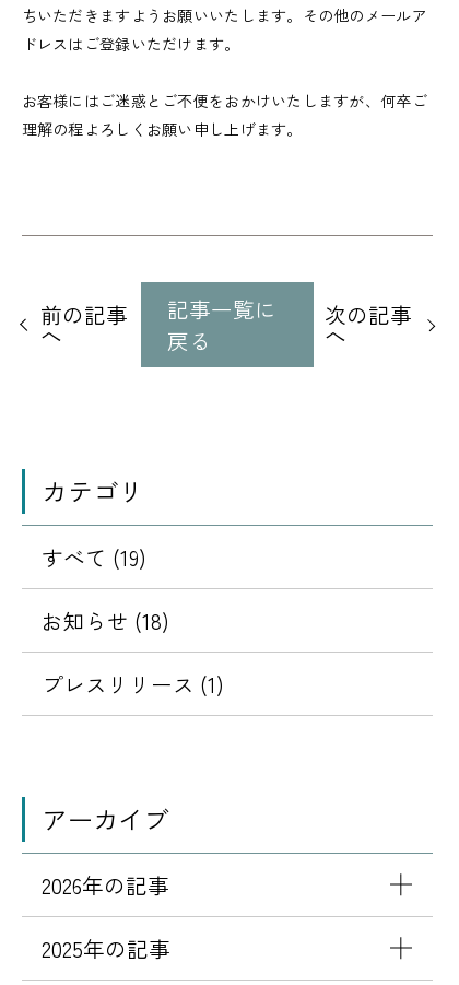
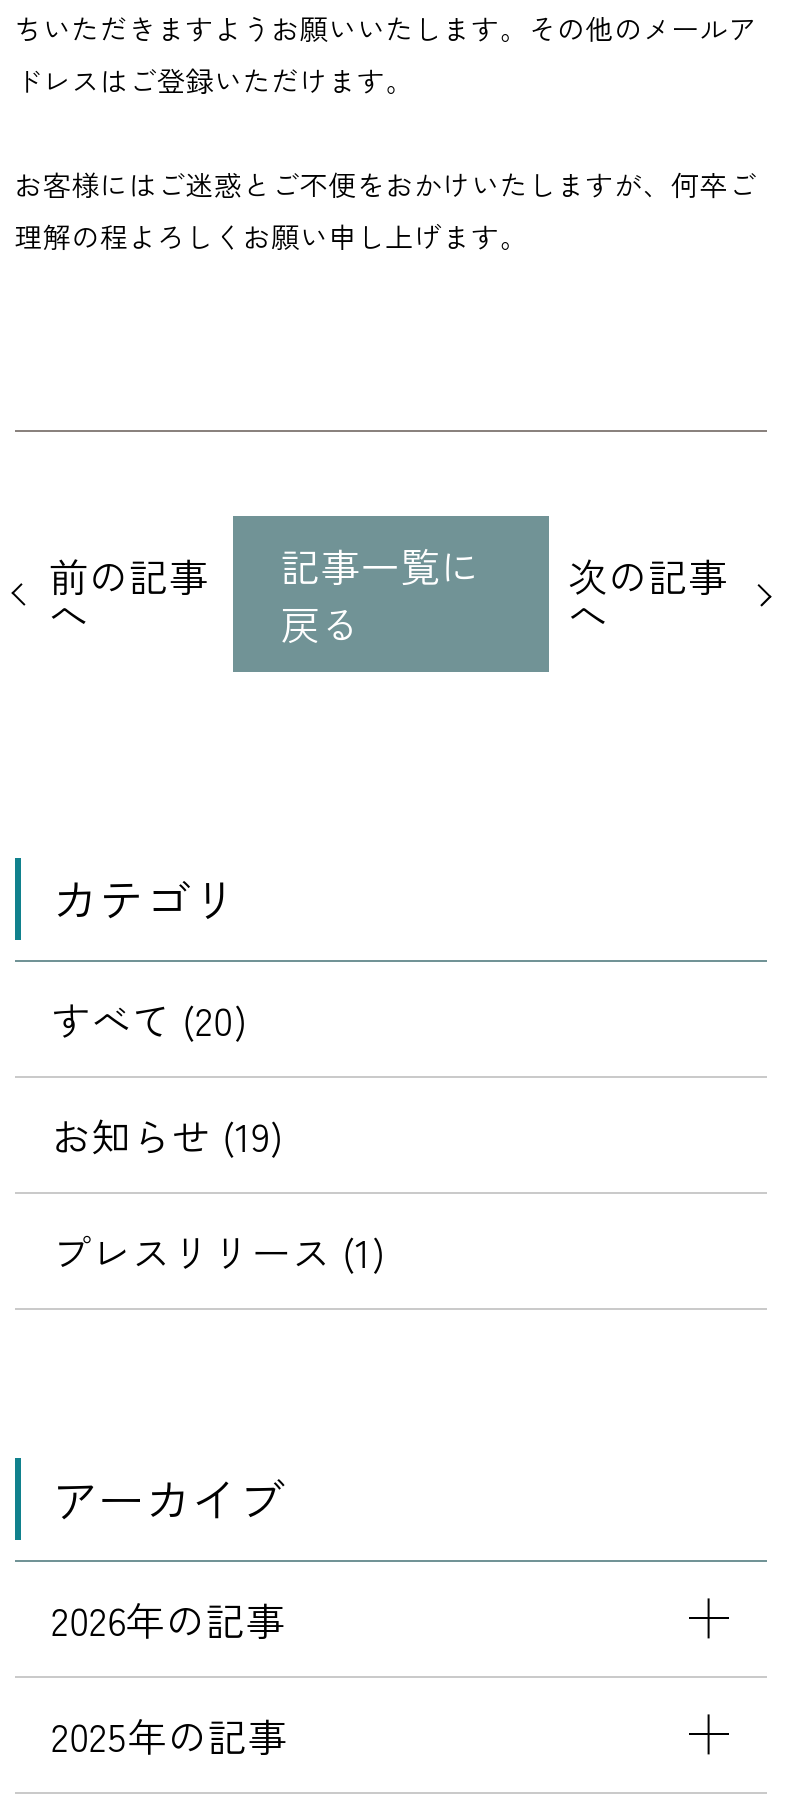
[42,541,147,572] すべて (19) -> [51,989,247,1047] すべて (20)
[42,604,170,636] お知らせ (18) -> [51,1105,283,1163] お知らせ (19)

